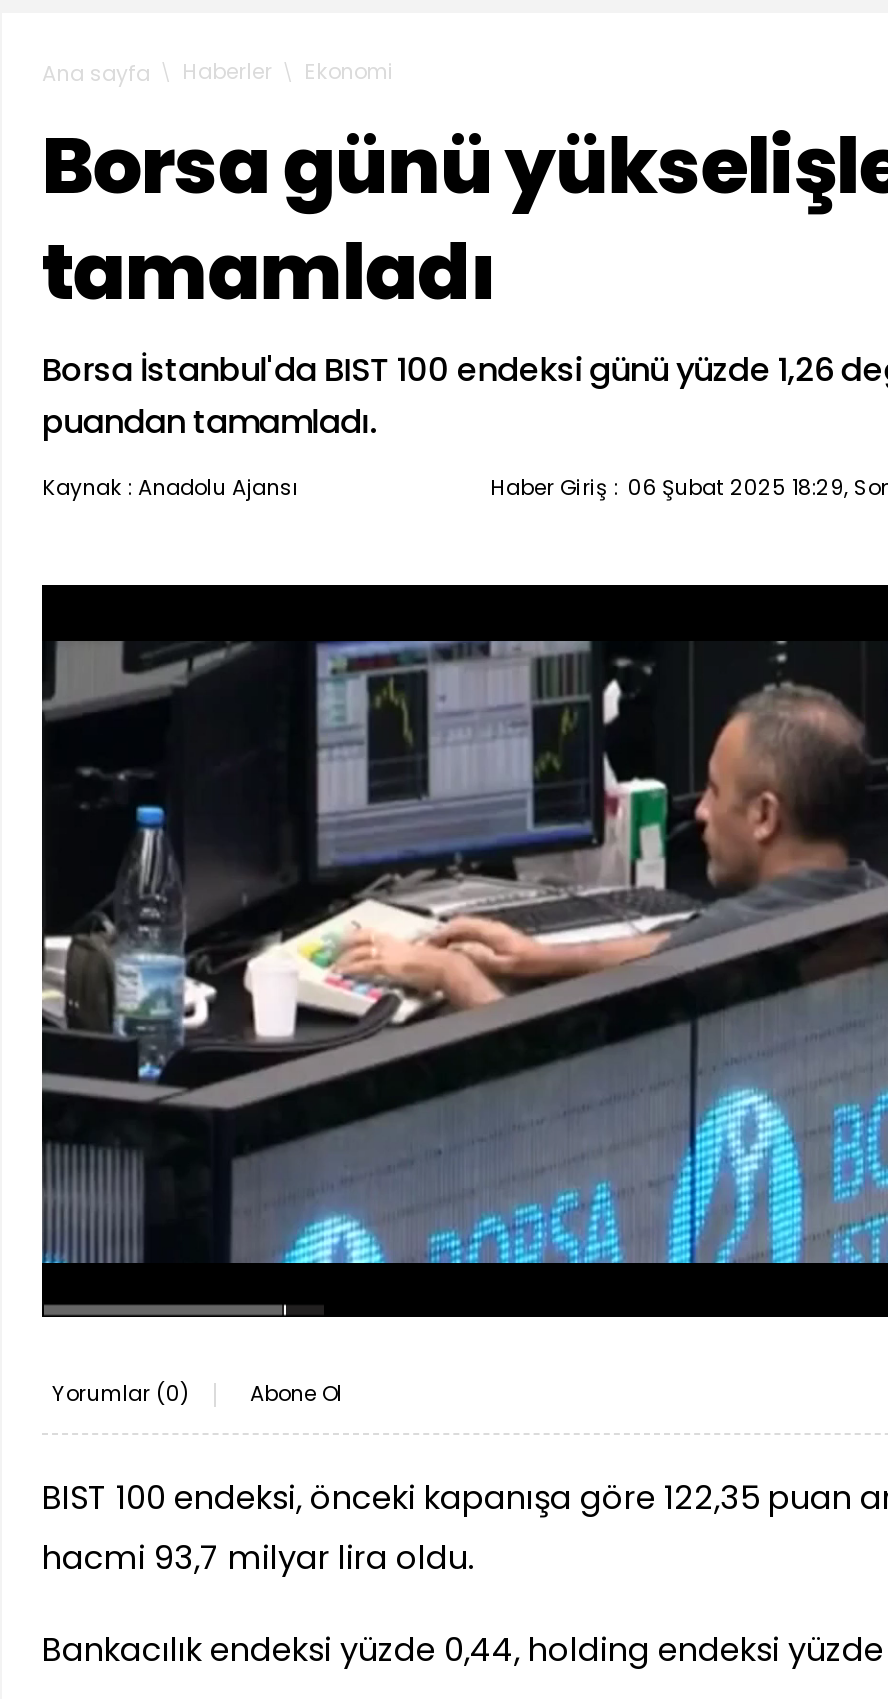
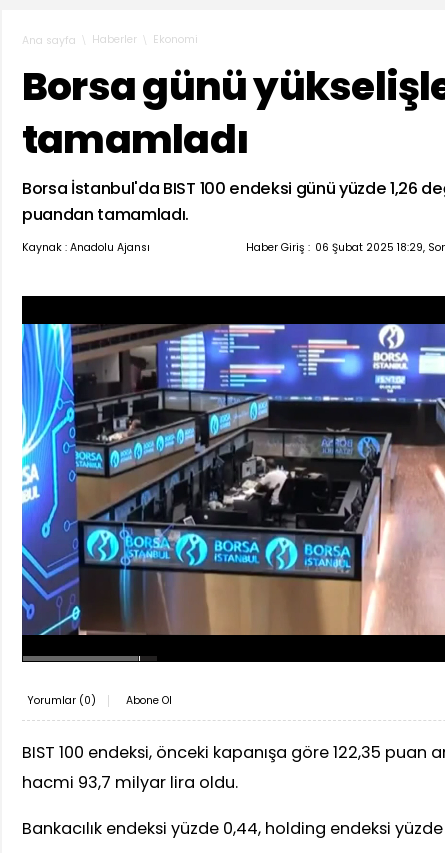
[40,639,882,1265] [image] -> [21,323,442,636] [image]

